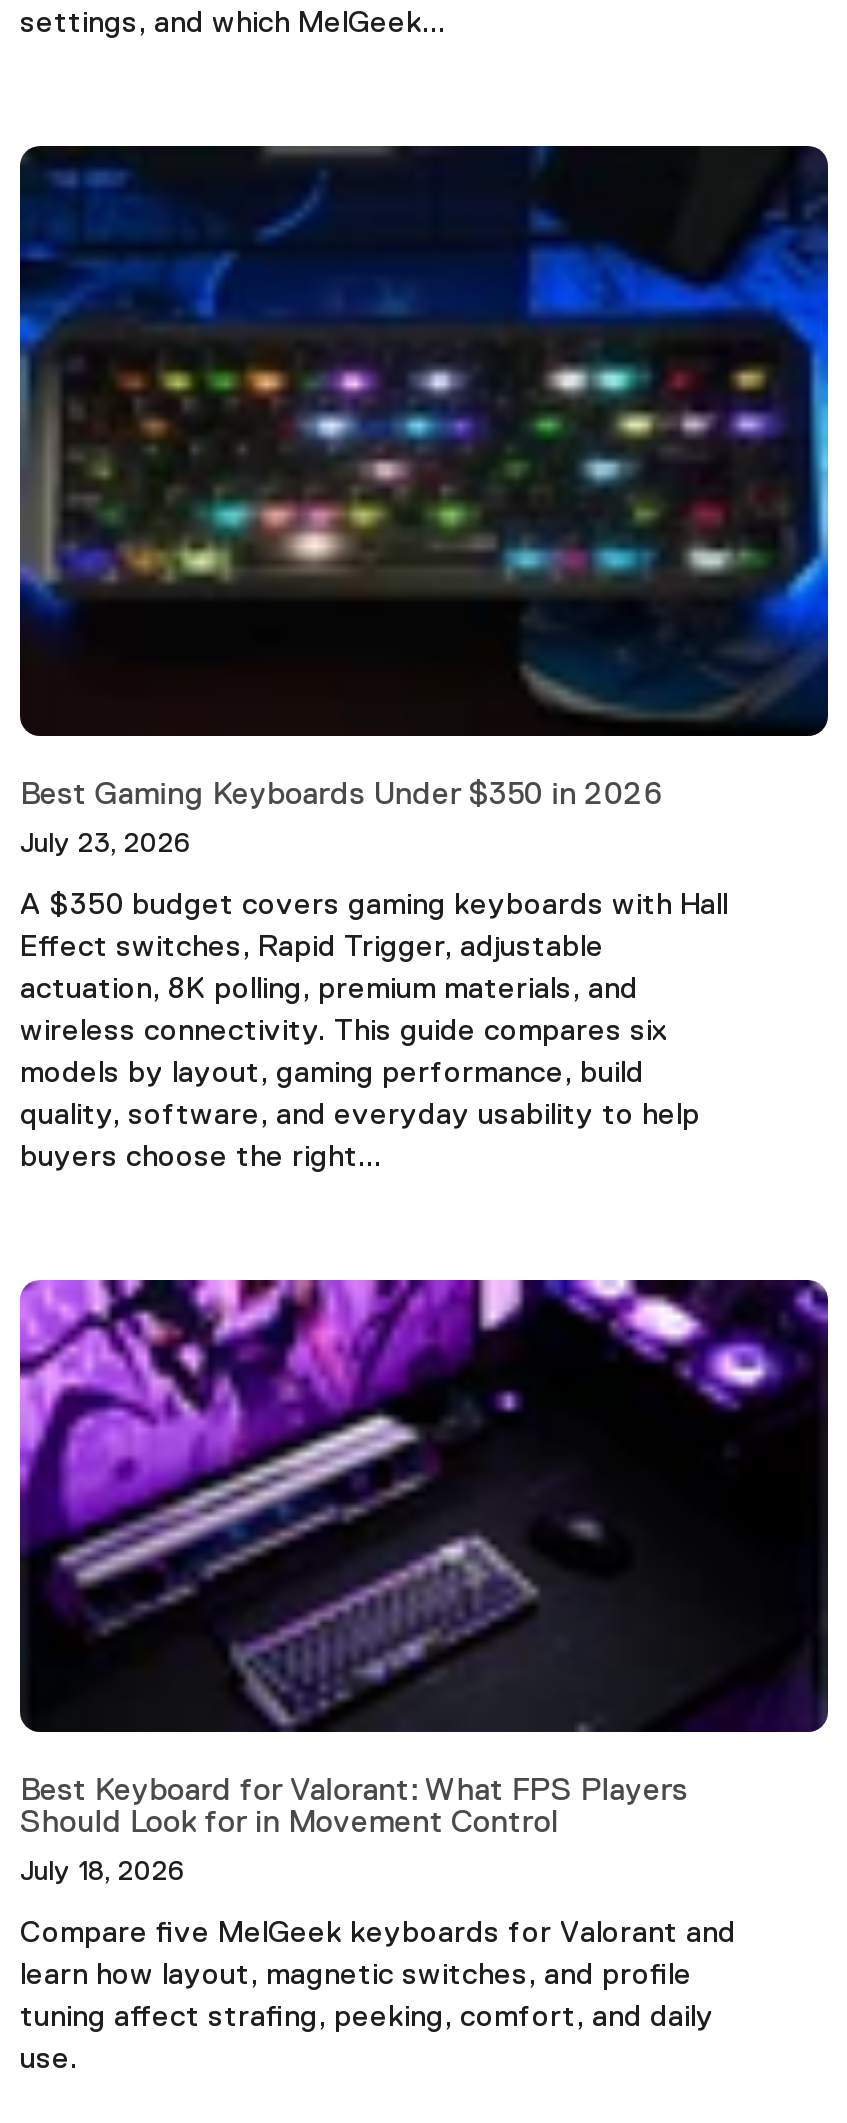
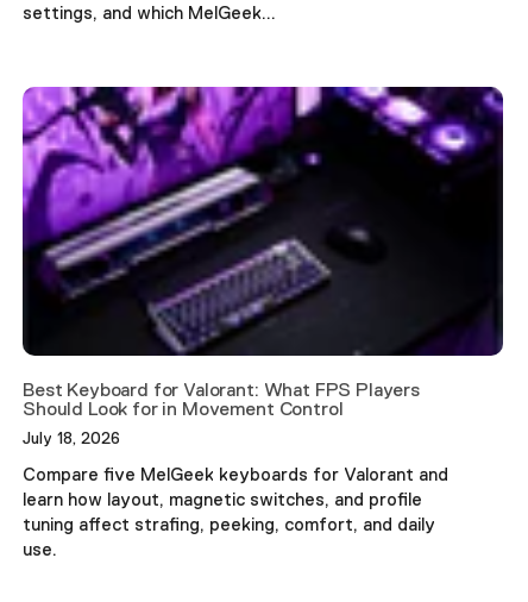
[18,144,830,1172] [image] | Best Gaming Keyboards Under $350 in 2026 | July 23, 2026 | A $350 budget covers gaming keyboards with Hall | Effect switches, Rapid Trigger, adjustable | actuation, 8K polling, premium materials, and | wireless connectivity. This guide compares six | models by layout, gaming performance, build | quality, software, and everyday usability to help | buyers choose the right... -> none

